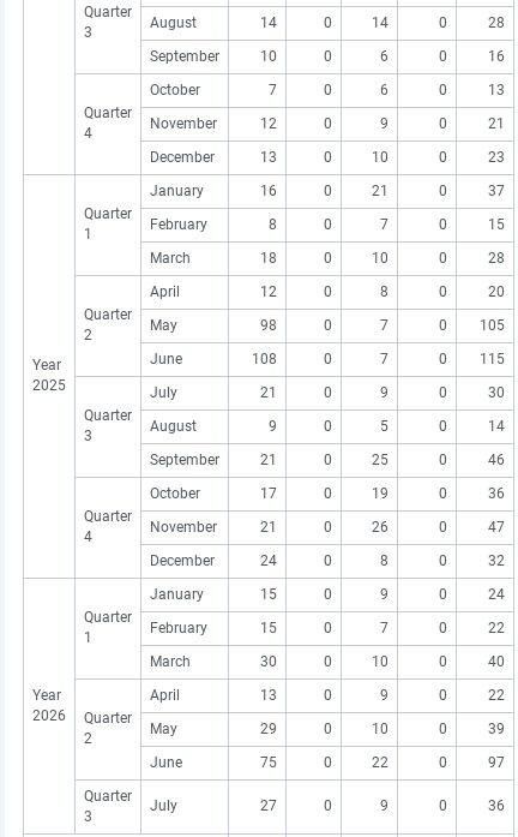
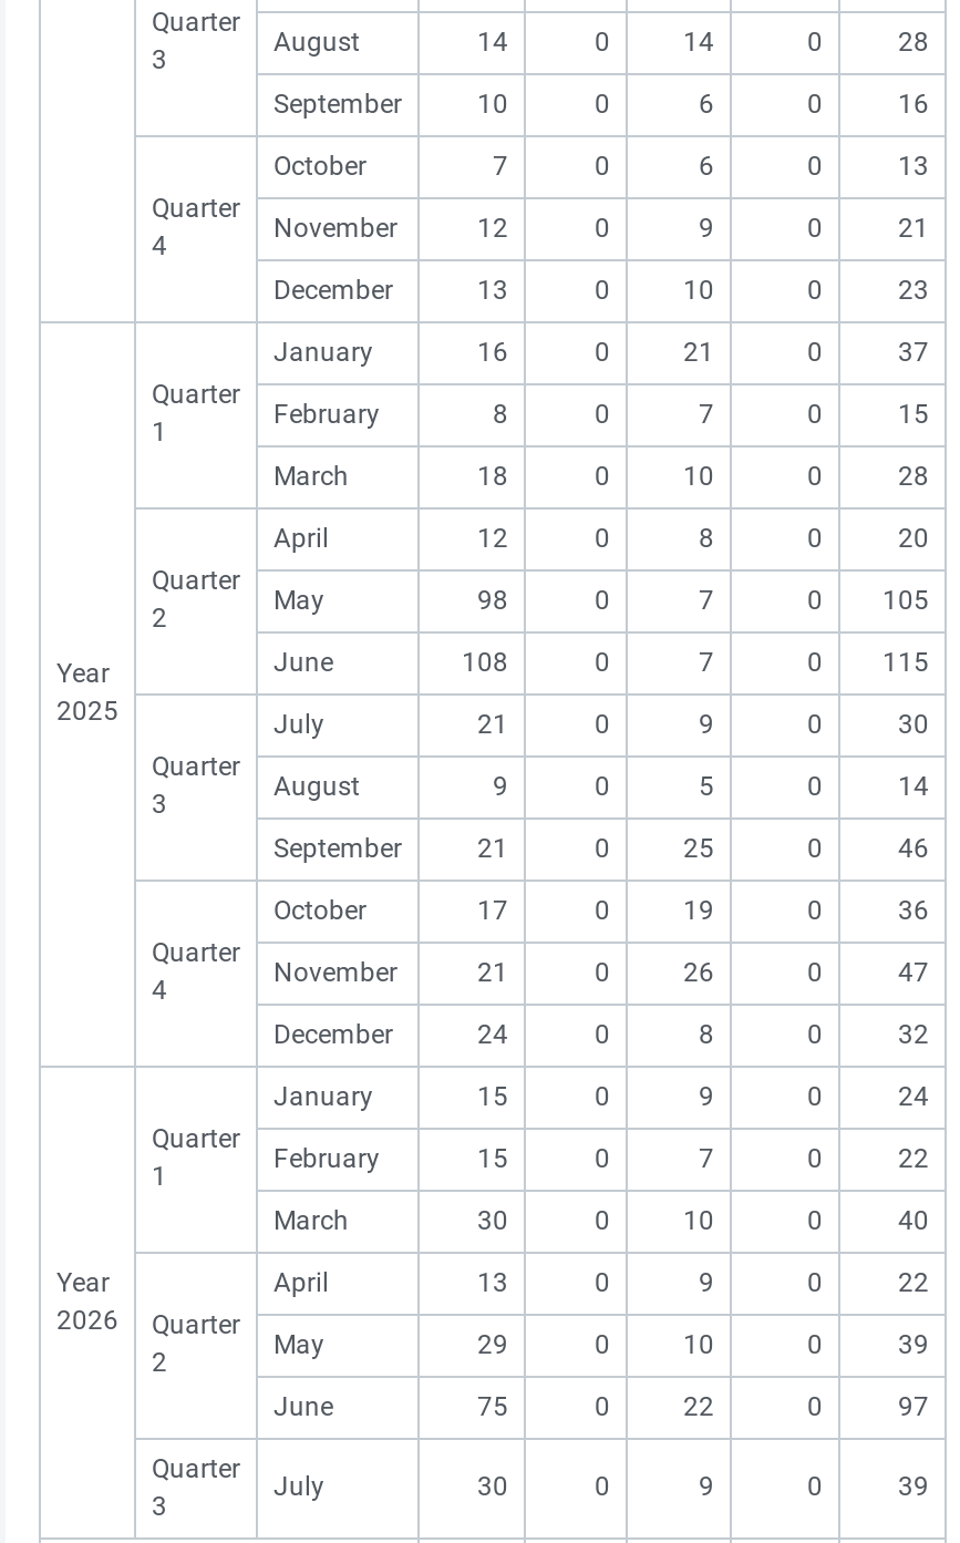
[260,797,277,814] 27 -> [477,1471,508,1502] 30
[488,797,505,814] 36 -> [898,1471,929,1502] 39

